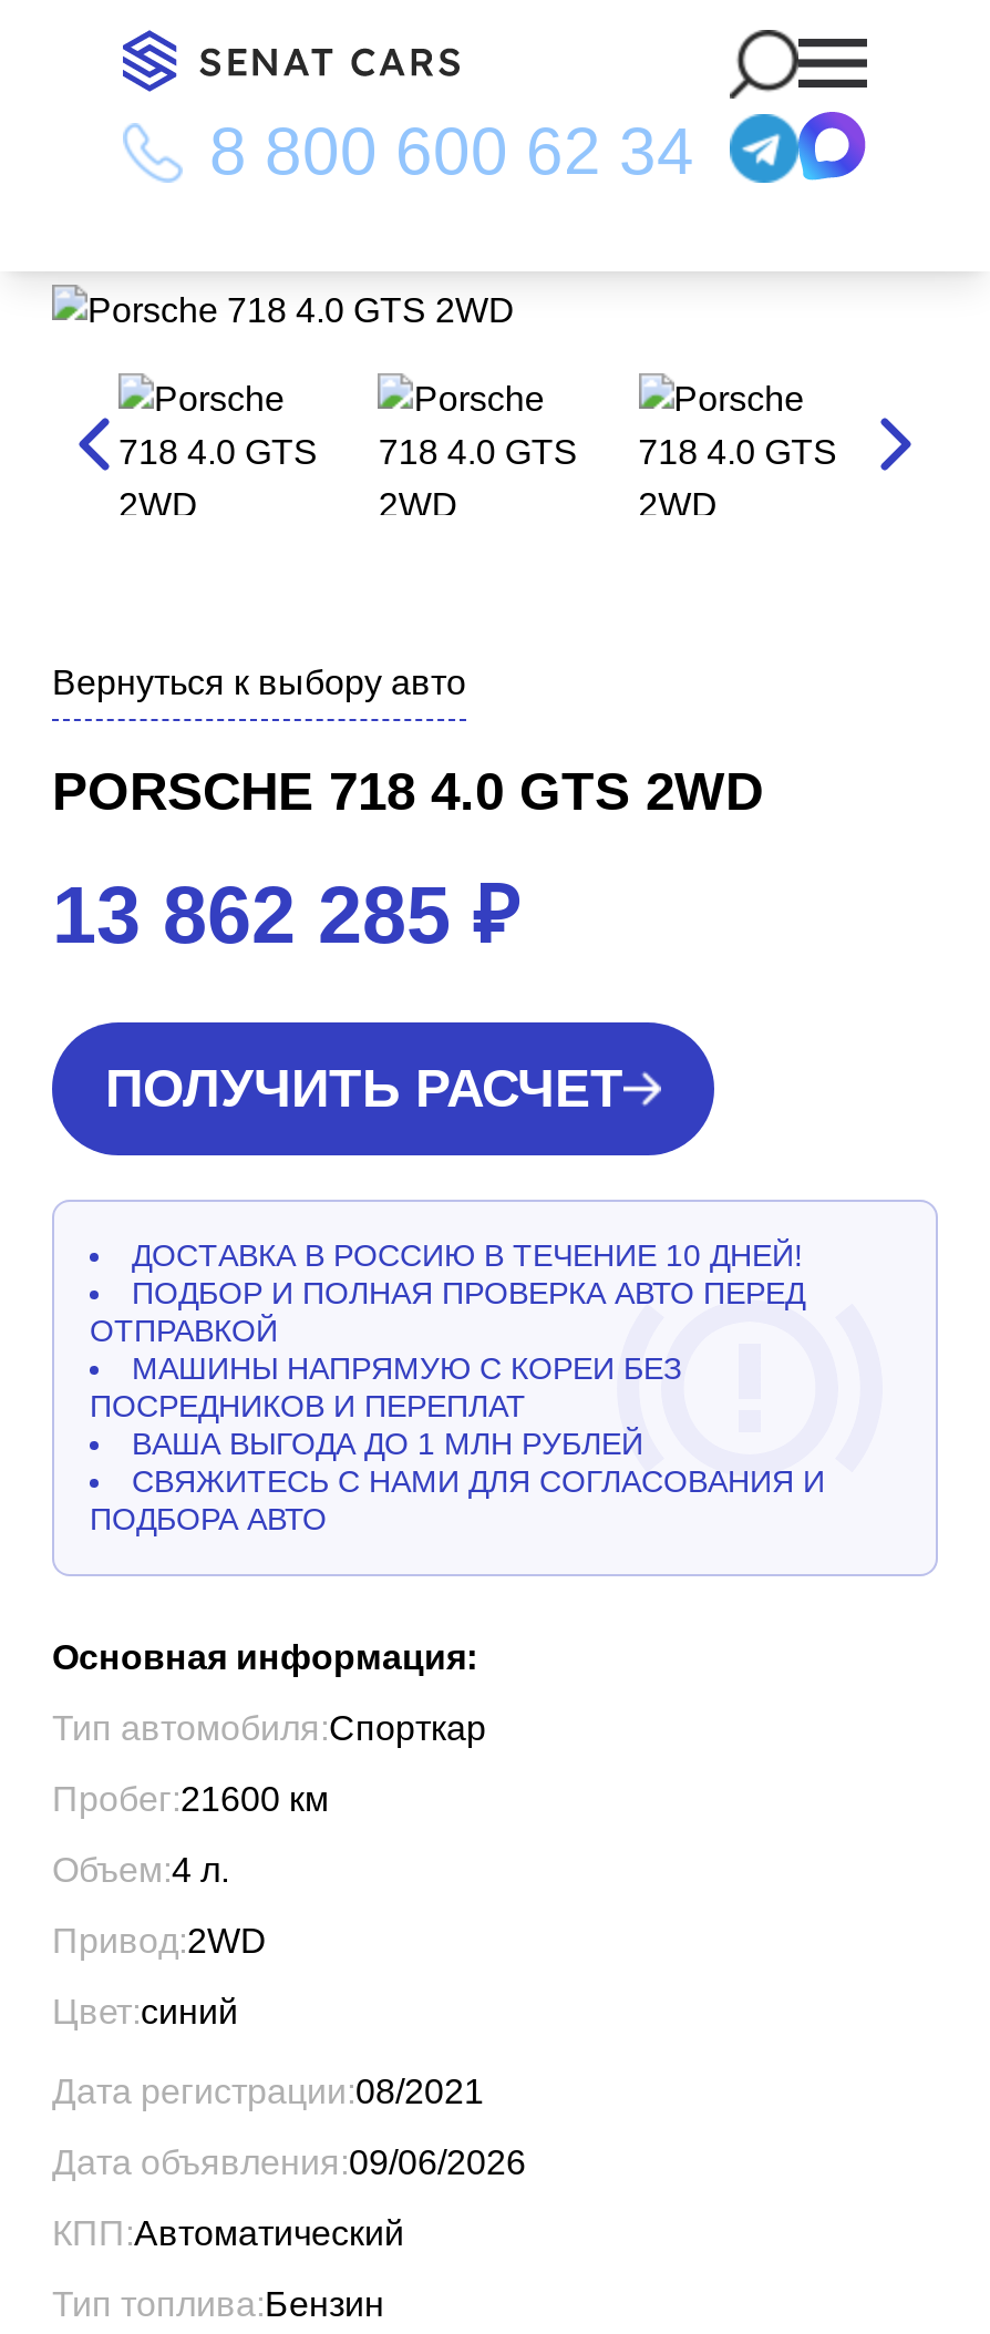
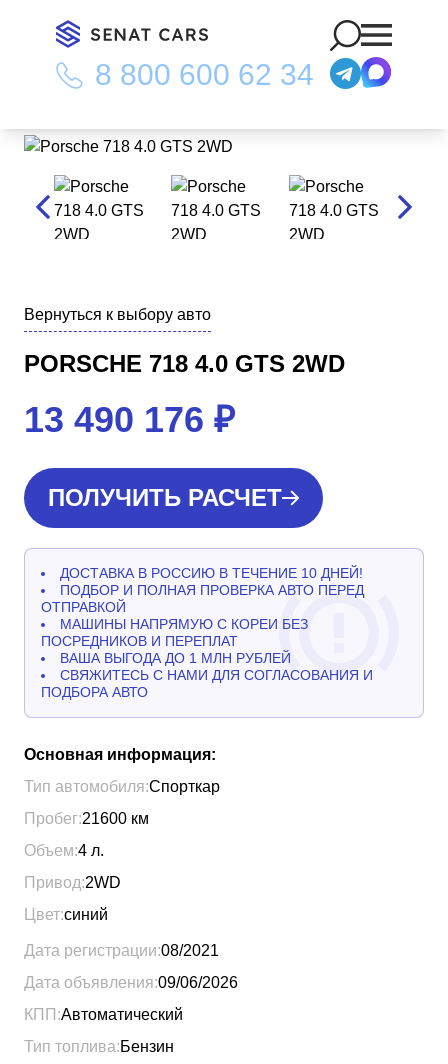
[52,870,519,960] 13 862 285 ₽ -> [24,399,235,440] 13 490 176 ₽

